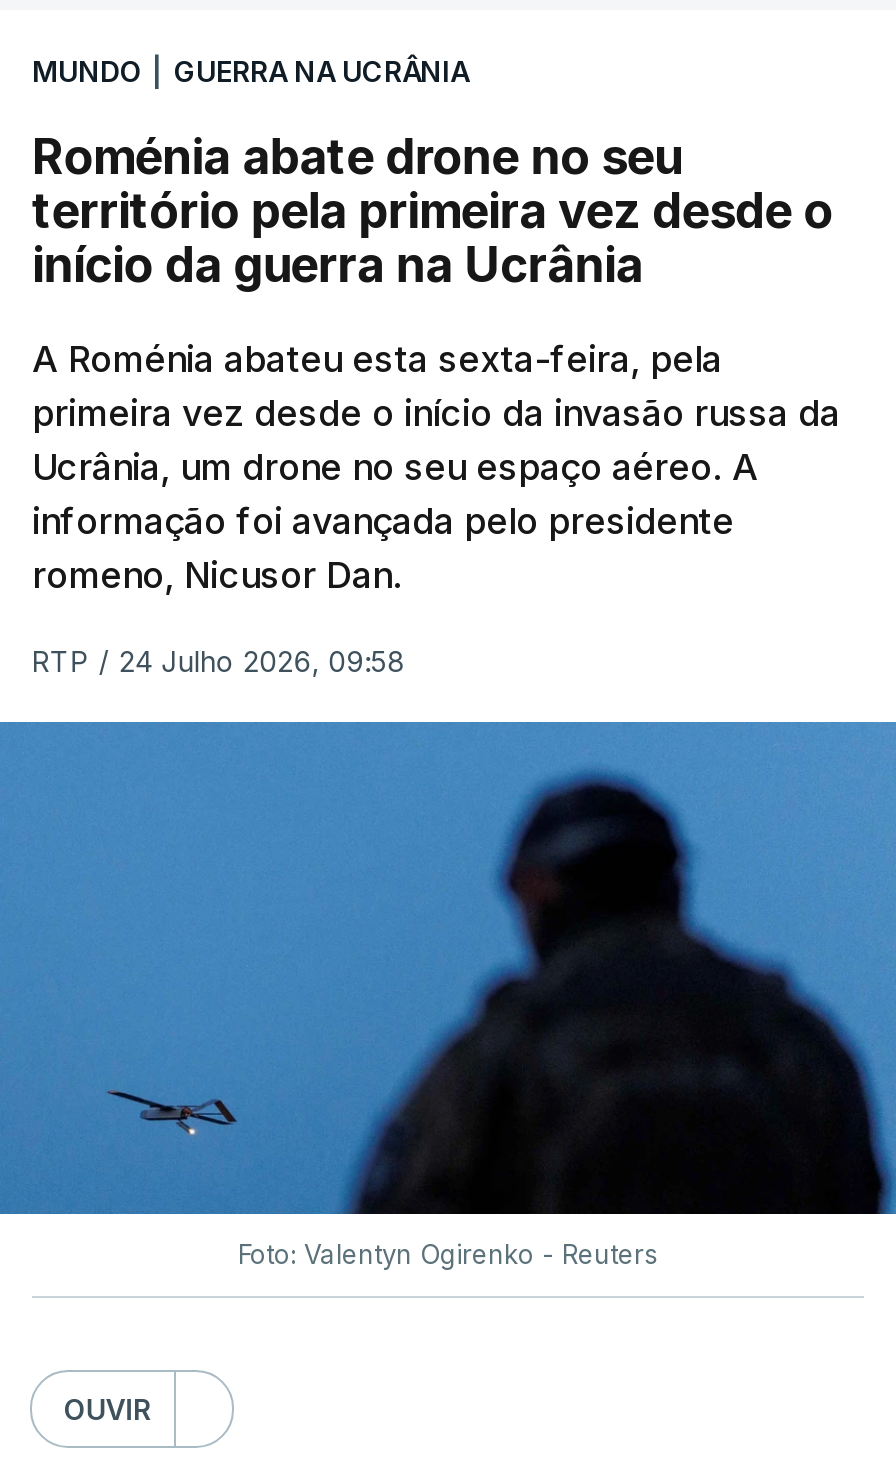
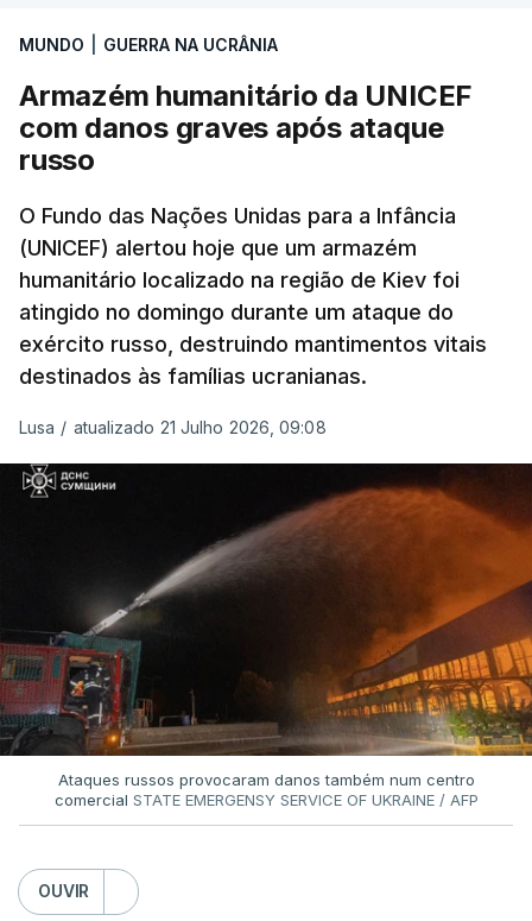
[32,129,833,295] Roménia abate drone no seu | território pela primeira vez desde o | início da guerra na Ucrânia -> [19,78,473,177] Armazém humanitário da UNICEF | com danos graves após ataque | russo
[32,339,840,597] A Roménia abateu esta sexta-feira, pela | primeira vez desde o início da invasão russa da | Ucrânia, um drone no seu espaço aéreo. A | informação foi avançada pelo presidente | romeno, Nicusor Dan. -> [19,203,487,388] O Fundo das Nações Unidas para a Infância | (UNICEF) alertou hoje que um armazém | humanitário localizado na região de Kiev foi | atingido no domingo durante um ataque do | exército russo, destruindo mantimentos vitais | destinados às famílias ucranianas.
[32,645,405,679] RTP / 24 Julho 2026, 09:58 -> [19,417,326,437] Lusa / atualizado 21 Julho 2026, 09:08
[6,719,890,1271] [image] | Foto: Valentyn Ogirenko - Reuters -> [4,462,528,809] [image] | Ataques russos provocaram danos também num centro | comercial STATE EMERGENSY SERVICE OF UKRAINE / AFP

